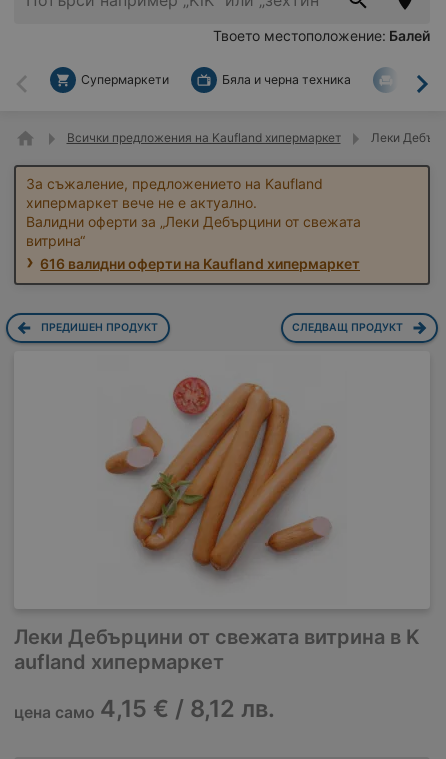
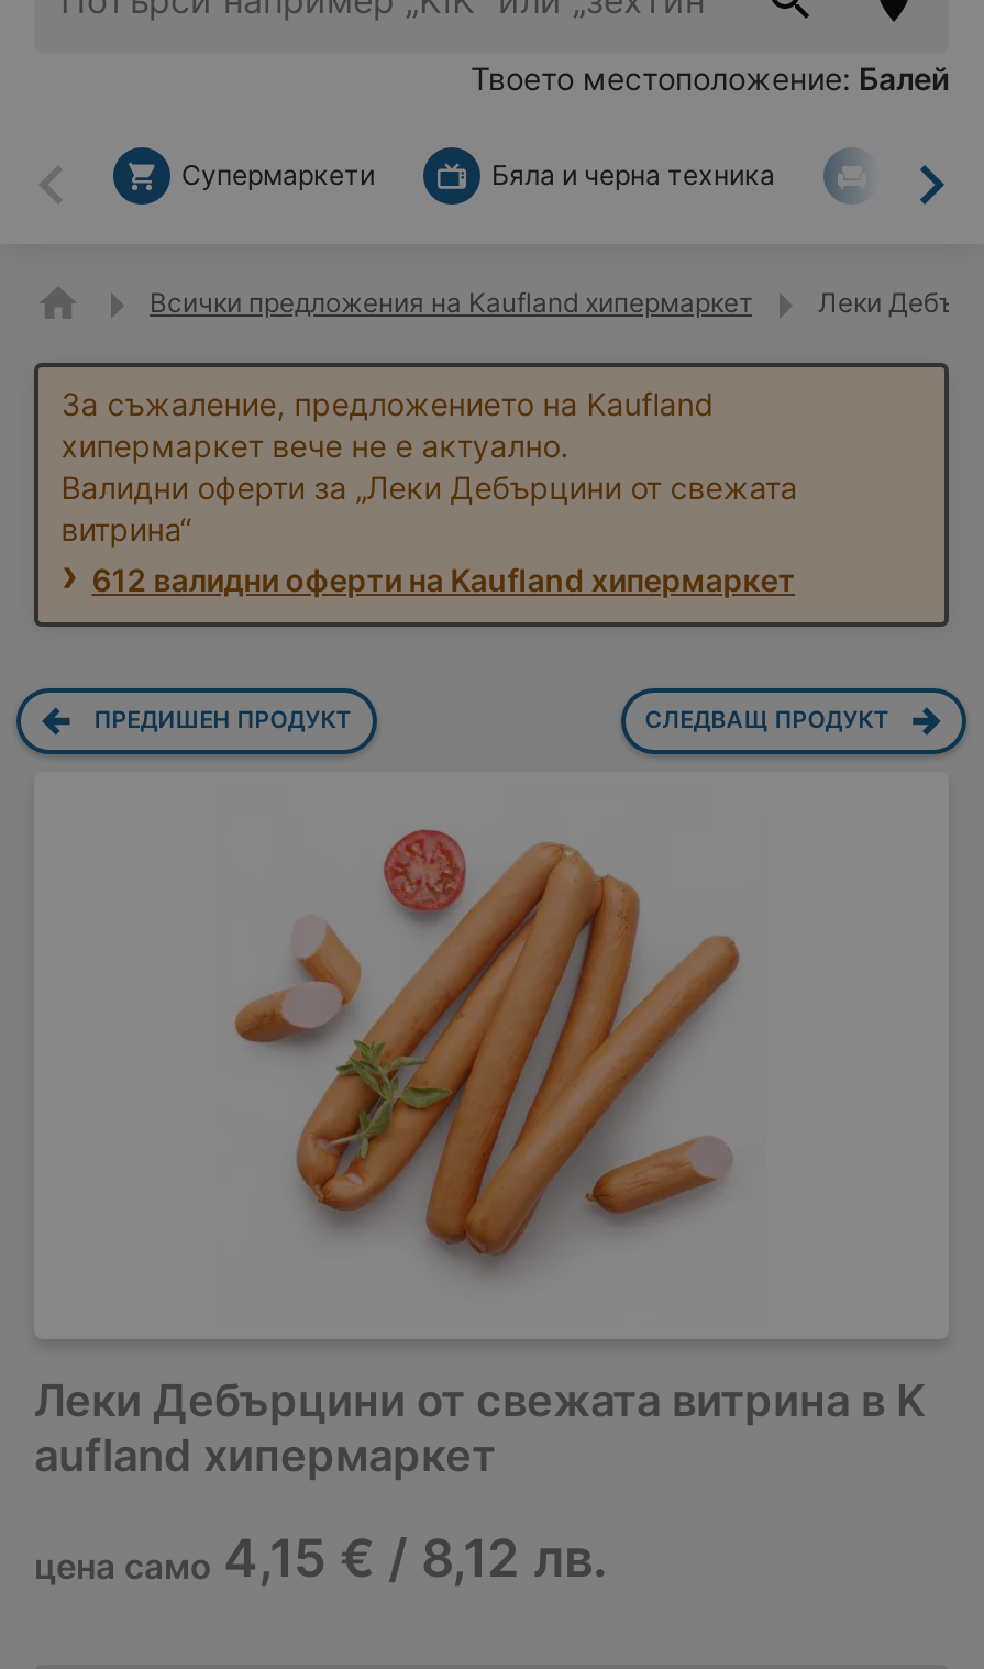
[40,254,360,271] 616 валидни оферти на Kaufland хипермаркет -> [92,560,795,597] 612 валидни оферти на Kaufland хипермаркет

